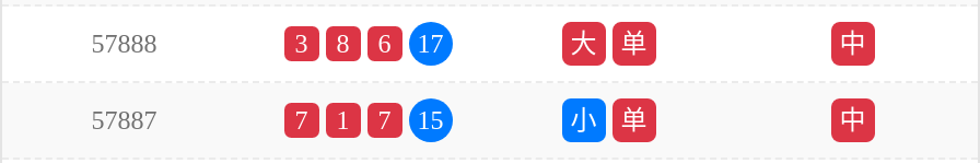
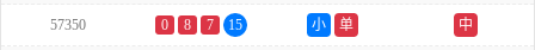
[91,28,308,59] 57888 | 3 -> [50,17,168,33] 57350 | 0
[91,28,866,136] 6 | 17 | 大 | 单 | 中 | 57887 | 7 | 1 -> none

